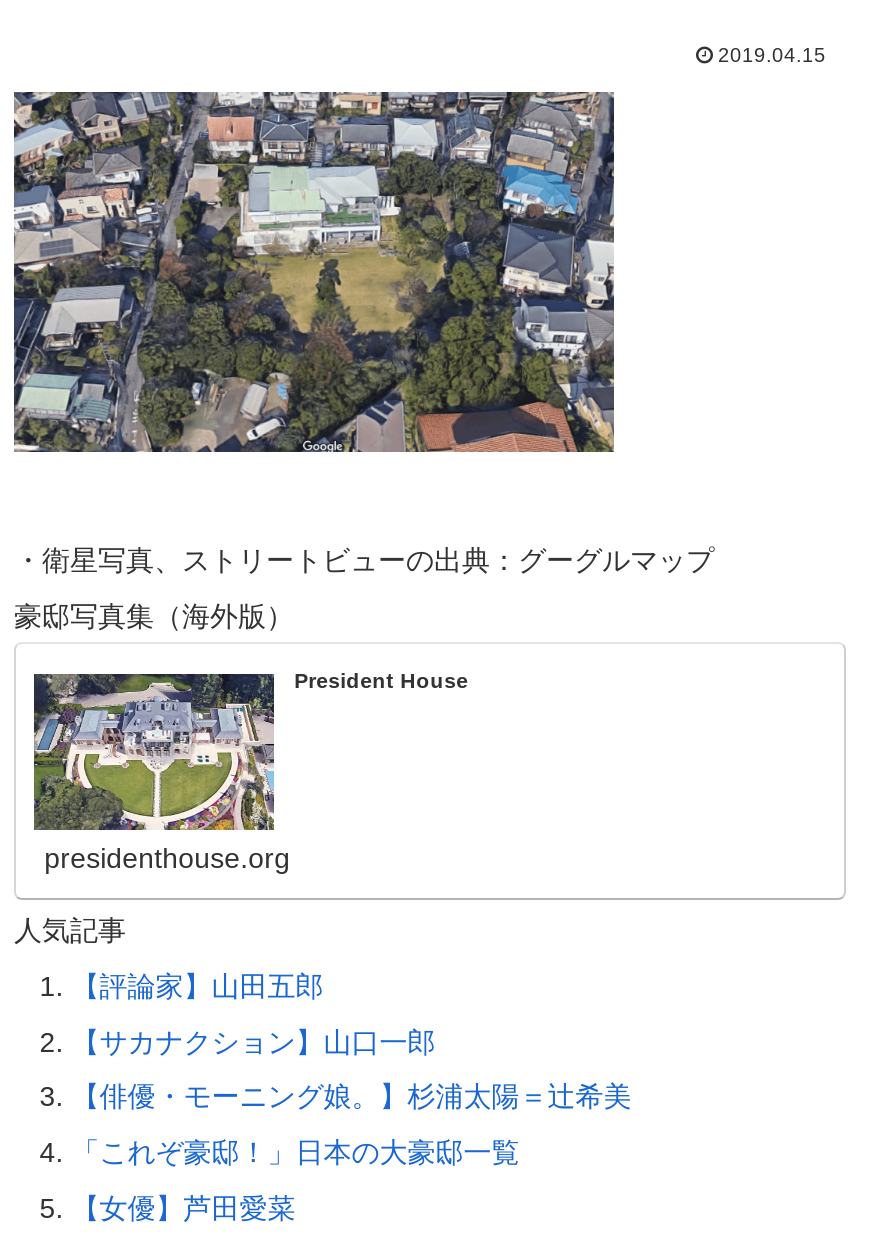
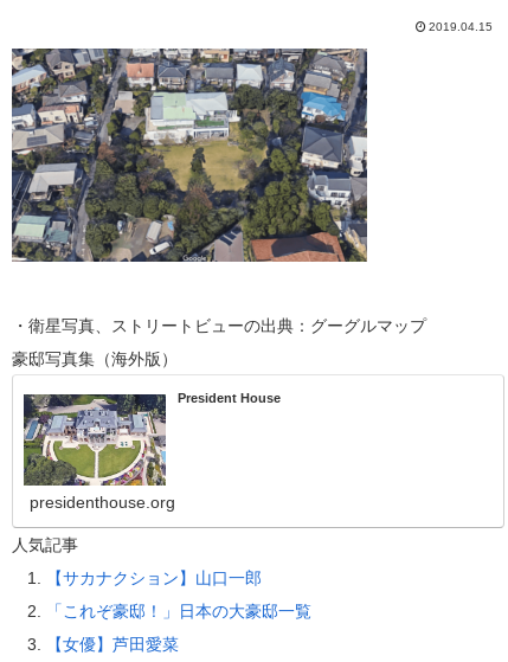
[72,970,324,1002] 【評論家】山田五郎 -> none
[72,1081,632,1113] 【俳優・モーニング娘。】杉浦太陽＝辻希美 -> none

